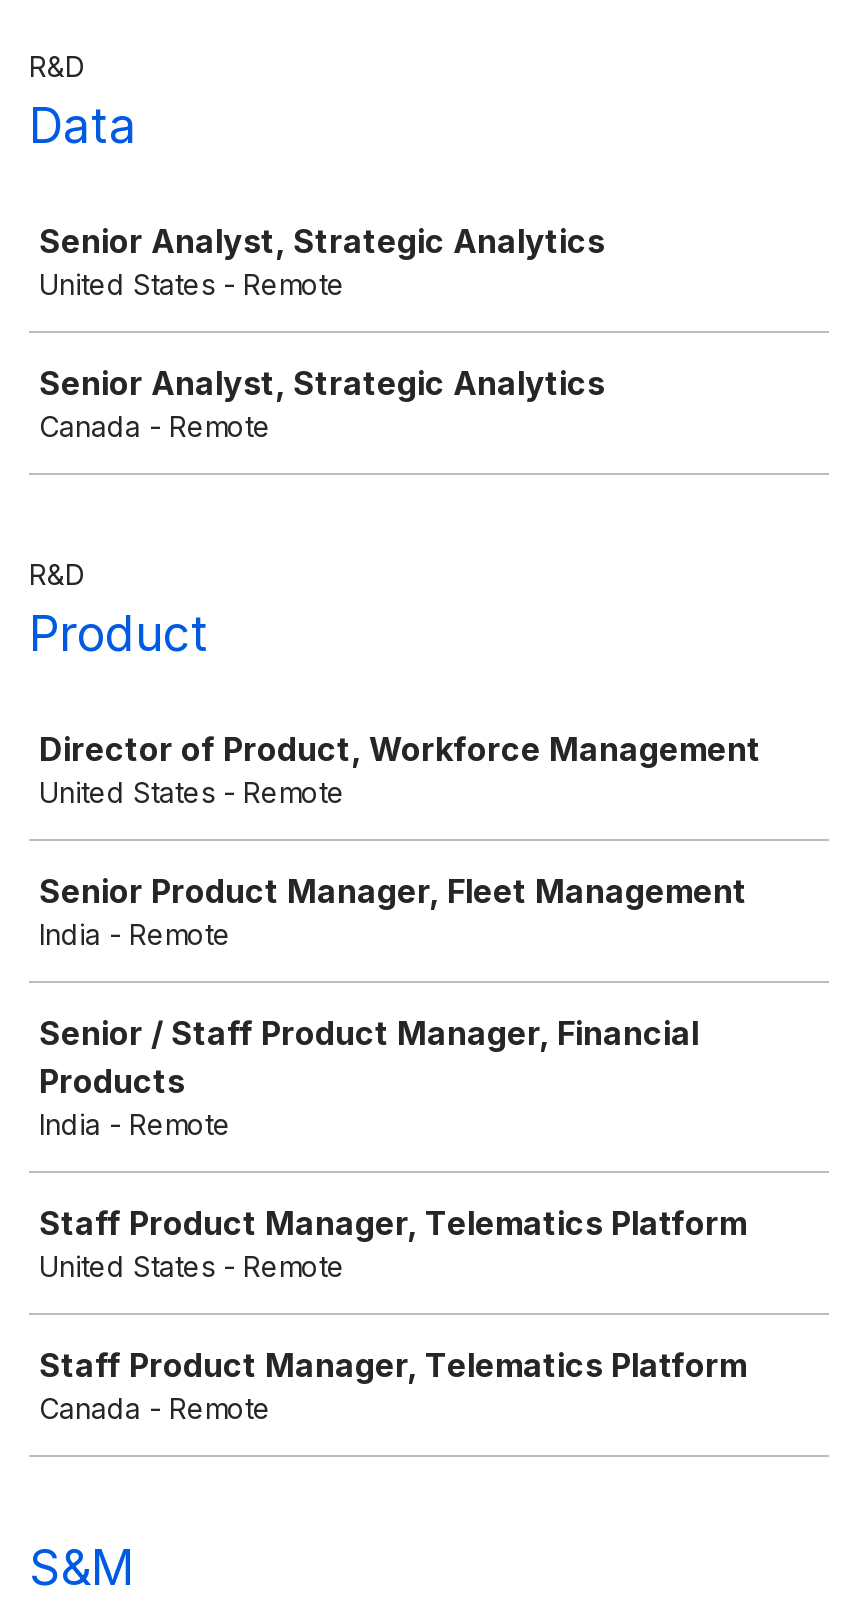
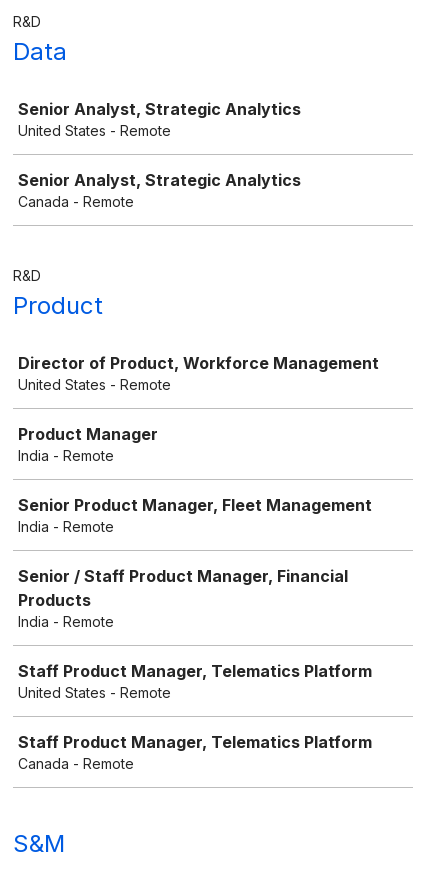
none -> [18,424,158,464] Product Manager | India - Remote

